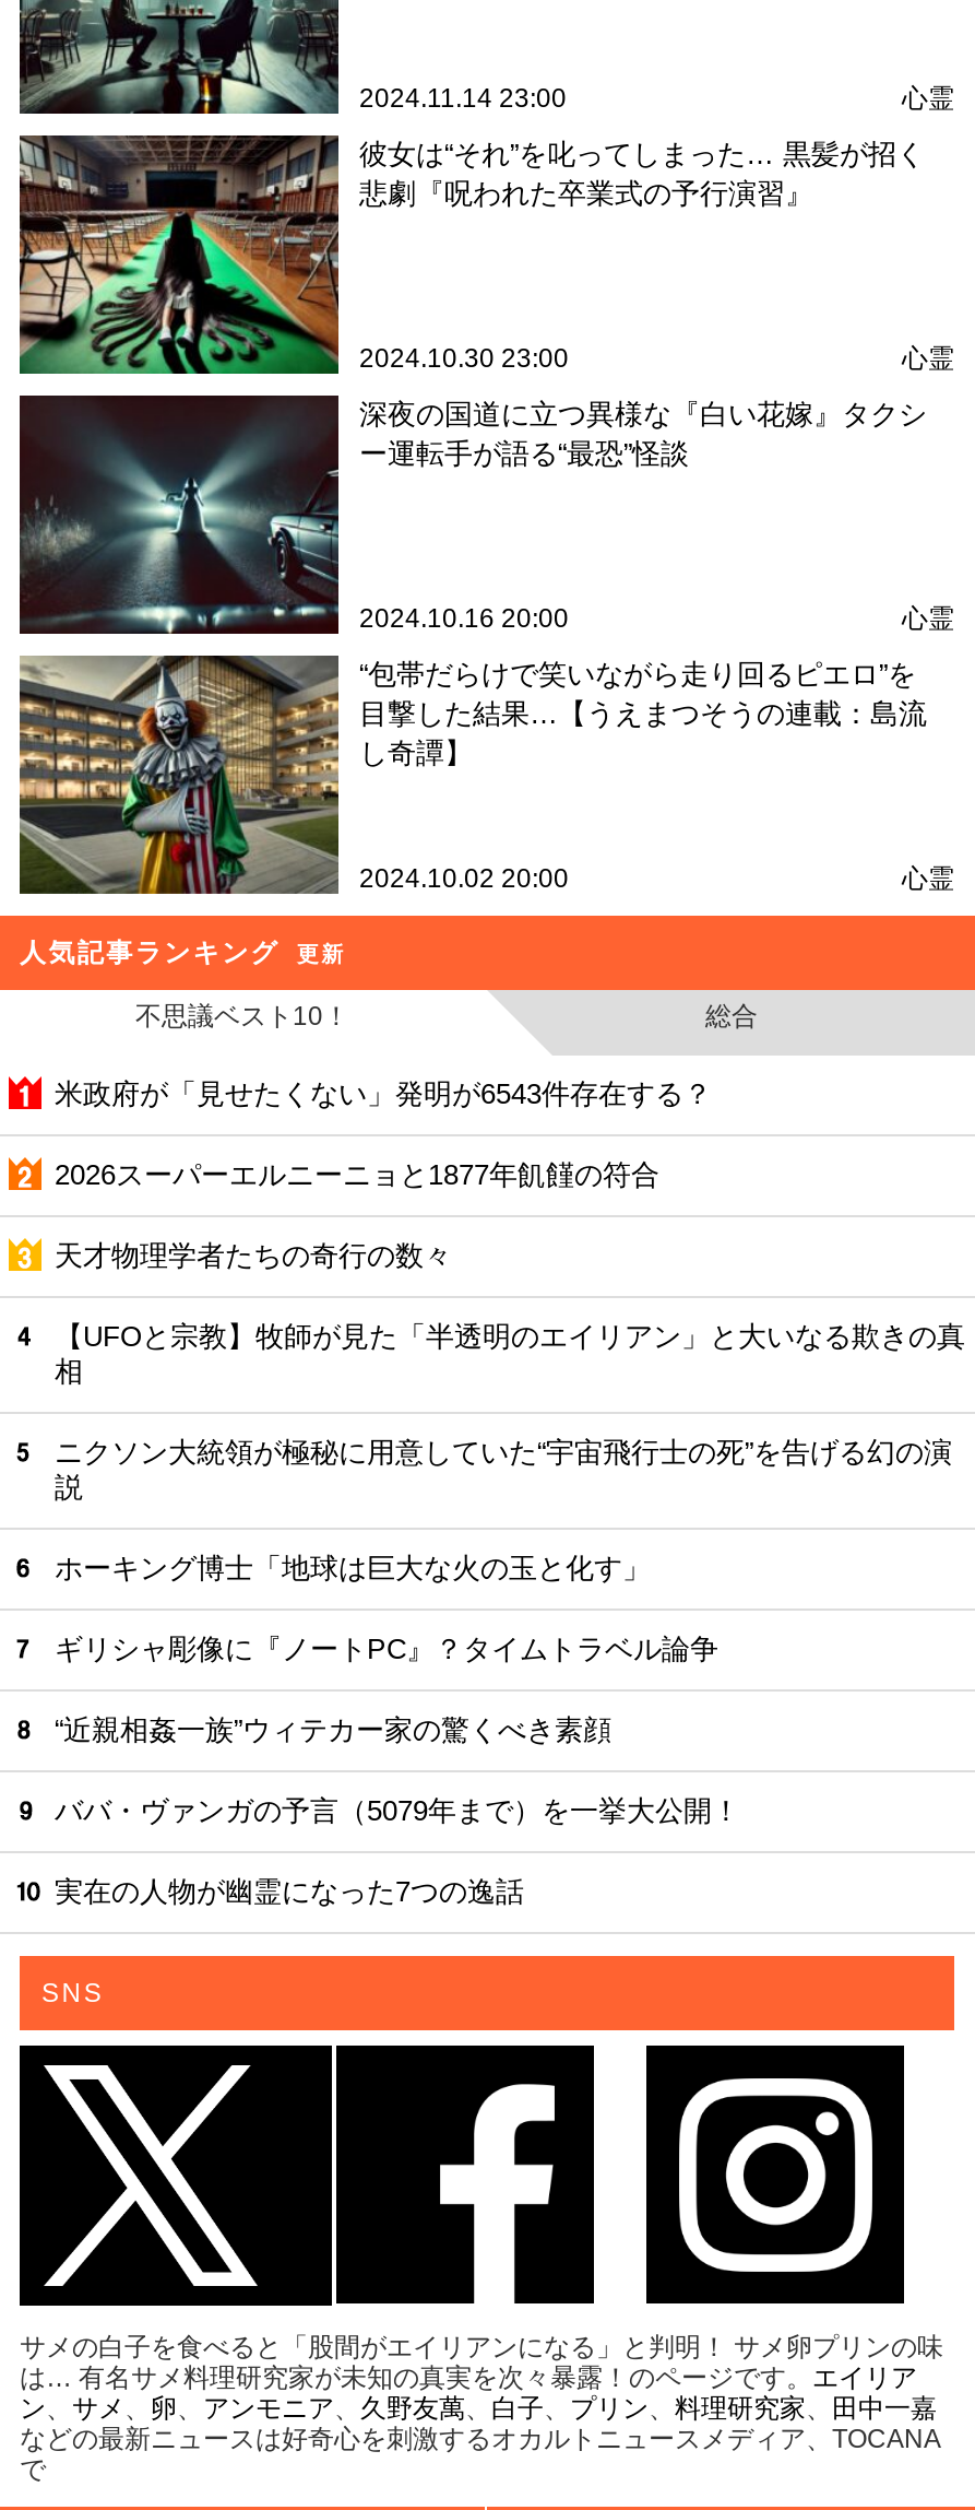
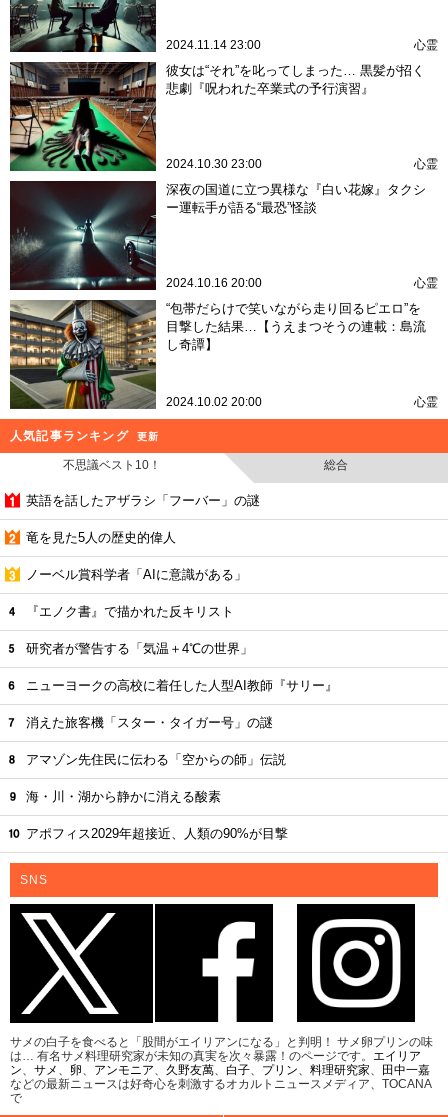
[55,1078,712,1111] 米政府が「見せたくない」発明が6543件存在する？ -> [26,493,260,508] 英語を話したアザラシ「フーバー」の謎
[55,1159,659,1192] 2026スーパーエルニーニョと1877年飢饉の符合 -> [26,530,176,545] 竜を見た5人の歴史的偉人
[55,1240,452,1272] 天才物理学者たちの奇行の数々 -> [26,567,247,582] ノーベル賞科学者「AIに意識がある」
[55,1320,965,1388] 【UFOと宗教】牧師が見た「半透明のエイリアン」と大いなる欺きの真 | 相 -> [26,604,234,619] 『エノク書』で描かれた反キリスト
[55,1436,952,1504] ニクソン大統領が極秘に用意していた“宇宙飛行士の死”を告げる幻の演 | 説 -> [26,641,253,656] 研究者が警告する「気温＋4℃の世界」
[55,1552,651,1585] ホーキング博士「地球は巨大な火の玉と化す」 -> [26,678,338,693] ニューヨークの高校に着任した人型AI教師『サリー』
[55,1633,718,1666] ギリシャ彫像に『ノートPC』？タイムトラベル論争 -> [26,715,273,730] 消えた旅客機「スター・タイガー号」の謎
[55,1714,611,1747] “近親相姦一族”ウィテカー家の驚くべき素顔 -> [26,752,286,767] アマゾン先住民に伝わる「空からの師」伝説
[55,1795,740,1827] ババ・ヴァンガの予言（5079年まで）を一挙大公開！ -> [26,789,221,804] 海・川・湖から静かに消える酸素
[55,1876,524,1908] 実在の人物が幽霊になった7つの逸話 -> [26,826,288,841] アポフィス2029年超接近、人類の90%が目撃

